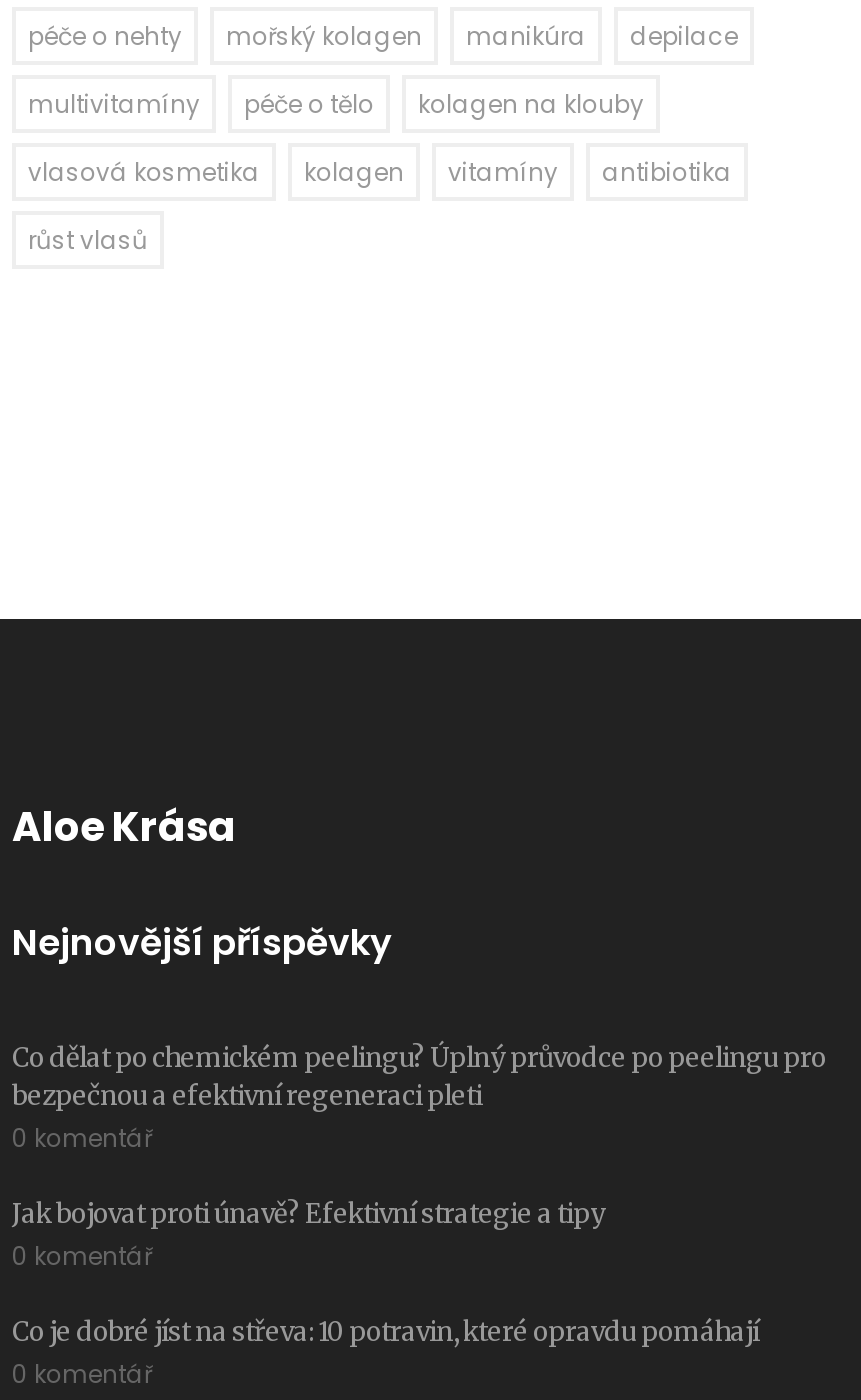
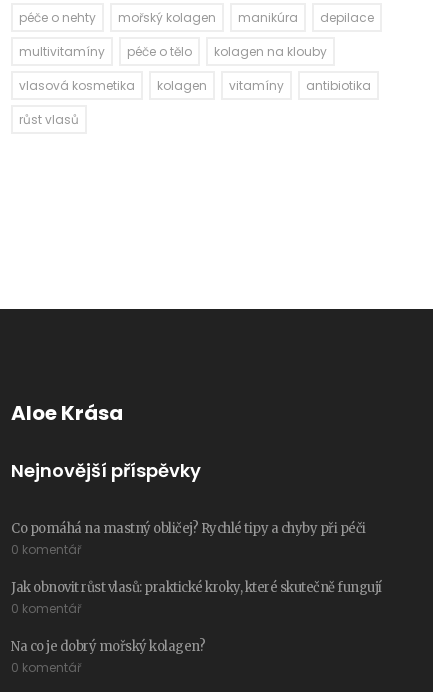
[12,1041,826,1113] Co dělat po chemickém peelingu? Úplný průvodce po peelingu pro | bezpečnou a efektivní regeneraci pleti -> [11,520,365,537] Co pomáhá na mastný obličej? Rychlé tipy a chyby při péči
[12,1197,605,1231] Jak bojovat proti únavě? Efektivní strategie a tipy -> [11,579,381,596] Jak obnovit růst vlasů: praktické kroky, které skutečně fungují
[12,1315,759,1349] Co je dobré jíst na střeva: 10 potravin, které opravdu pomáhají -> [11,638,205,655] Na co je dobrý mořský kolagen?

